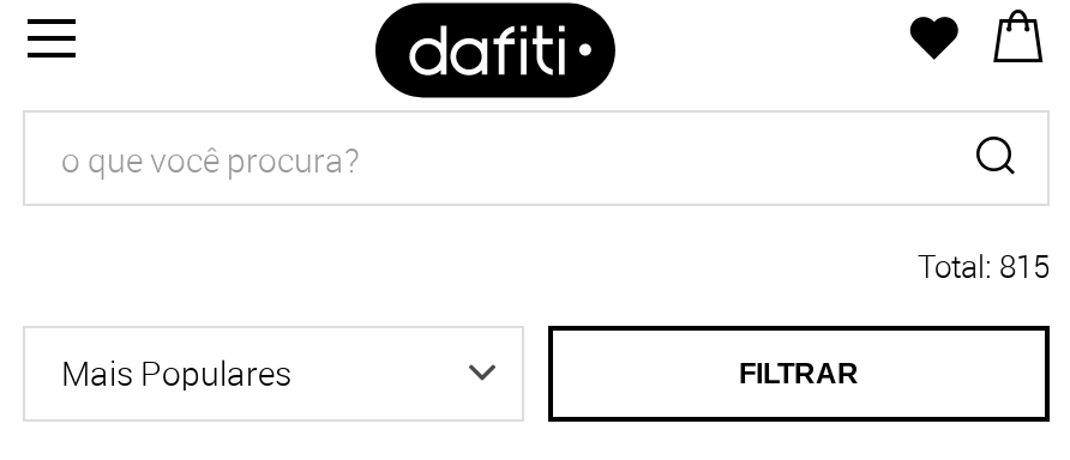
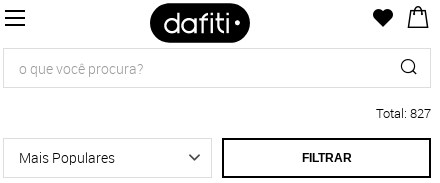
[918,244,1050,287] Total: 815 -> [376,104,431,122] Total: 827

